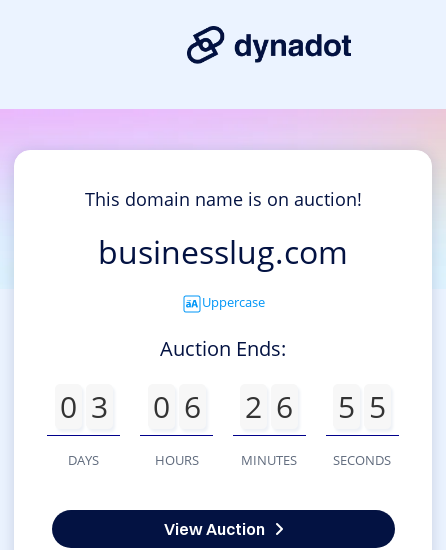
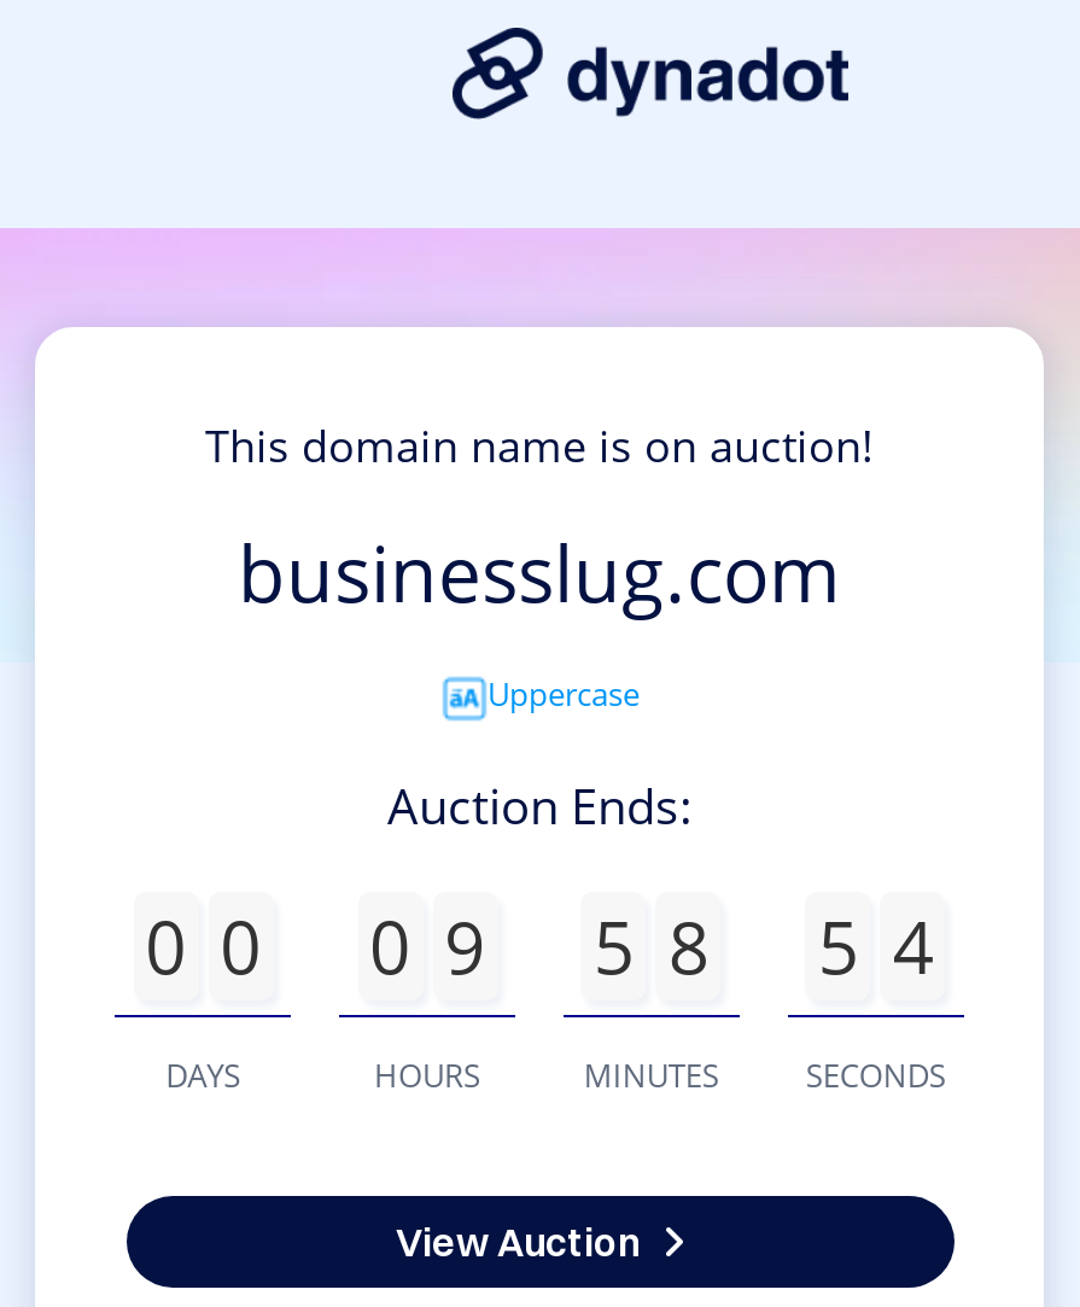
[60,386,108,427] 0 3 -> [145,897,261,996] 0 0
[152,386,200,427] 0 6 -> [369,897,485,996] 0 9
[245,386,293,427] 2 6 -> [593,897,709,996] 5 8
[338,386,386,427] 5 5 -> [818,897,934,996] 5 4

